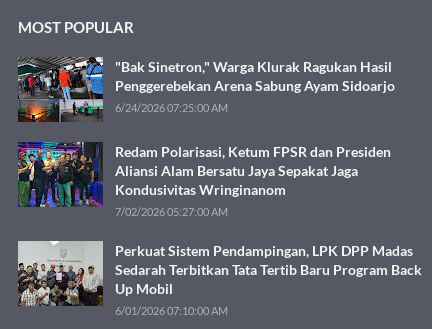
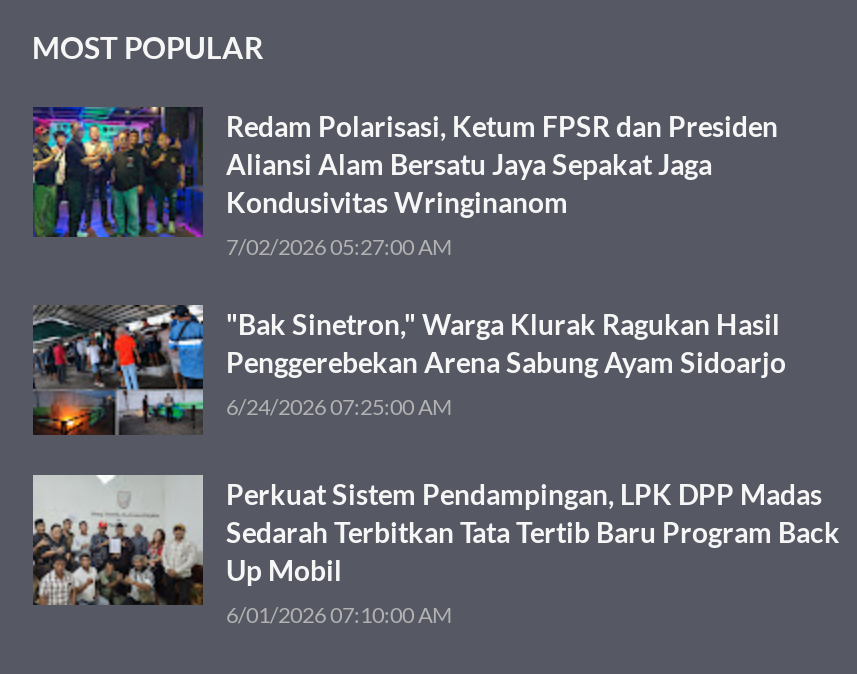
moved [17,56,394,123] -> [31,303,786,437]: [image] | "Bak Sinetron," Warga Klurak Ragukan Hasil | Penggerebekan Arena Sabung Ayam Sidoarjo | 6/24/2026 07:25:00 AM
moved [16,140,390,218] -> [29,103,778,259]: [image] | Redam Polarisasi, Ketum FPSR dan Presiden | Aliansi Alam Bersatu Jaya Sepakat Jaga | Kondusivitas Wringinanom | 7/02/2026 05:27:00 AM

